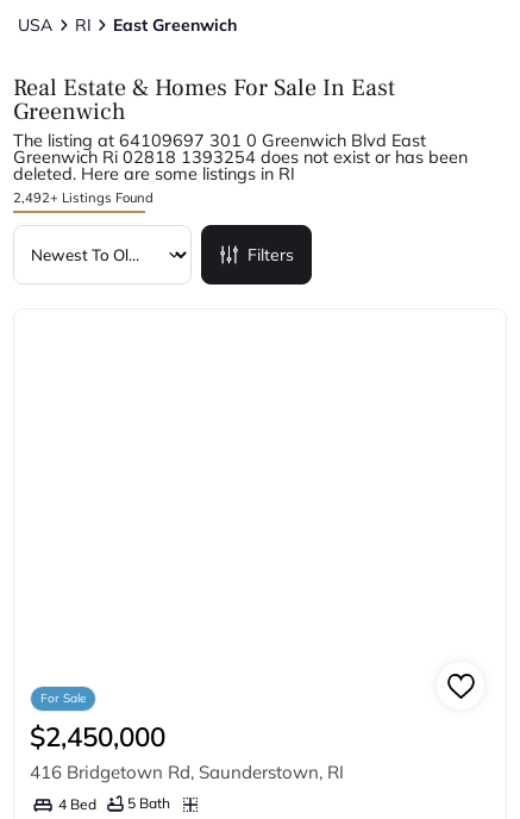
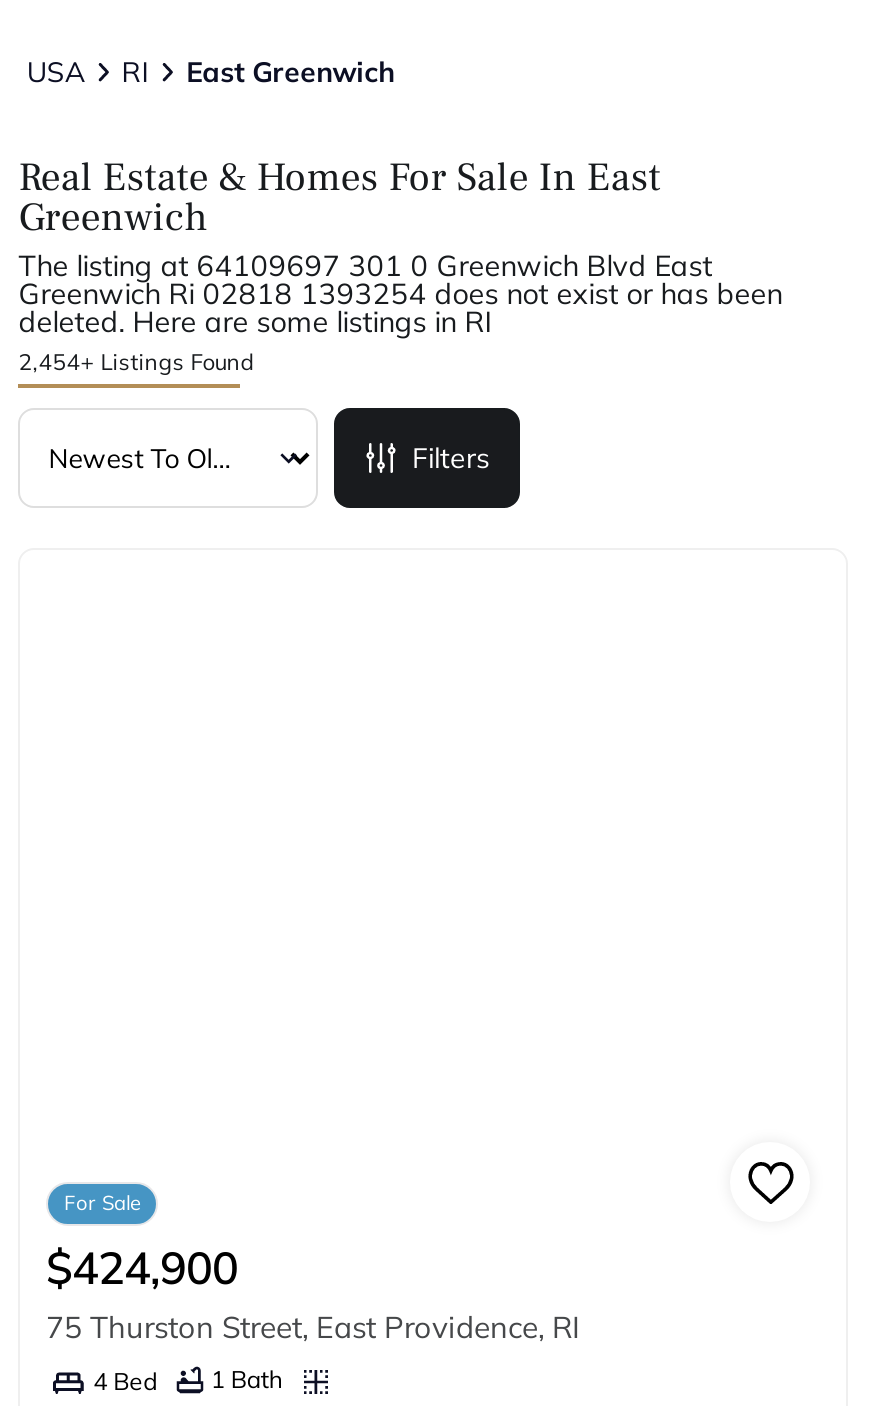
[13,189,154,206] 2,492+ Listings Found -> [18,348,254,376] 2,454+ Listings Found
[30,719,344,784] $2,450,000 | 416 Bridgetown Rd, Saunderstown, RI -> [46,1238,580,1347] $424,900 | 75 Thurston Street, East Providence, RI
[58,794,171,813] 4 Bed 5 Bath -> [93,1364,283,1395] 4 Bed 1 Bath

